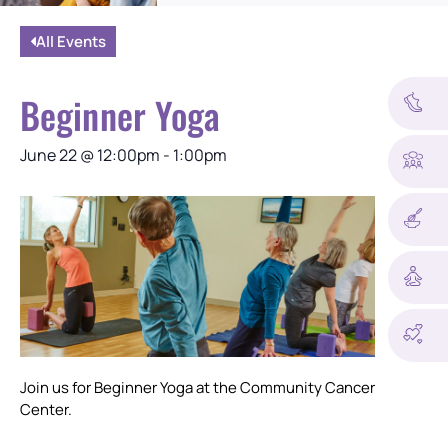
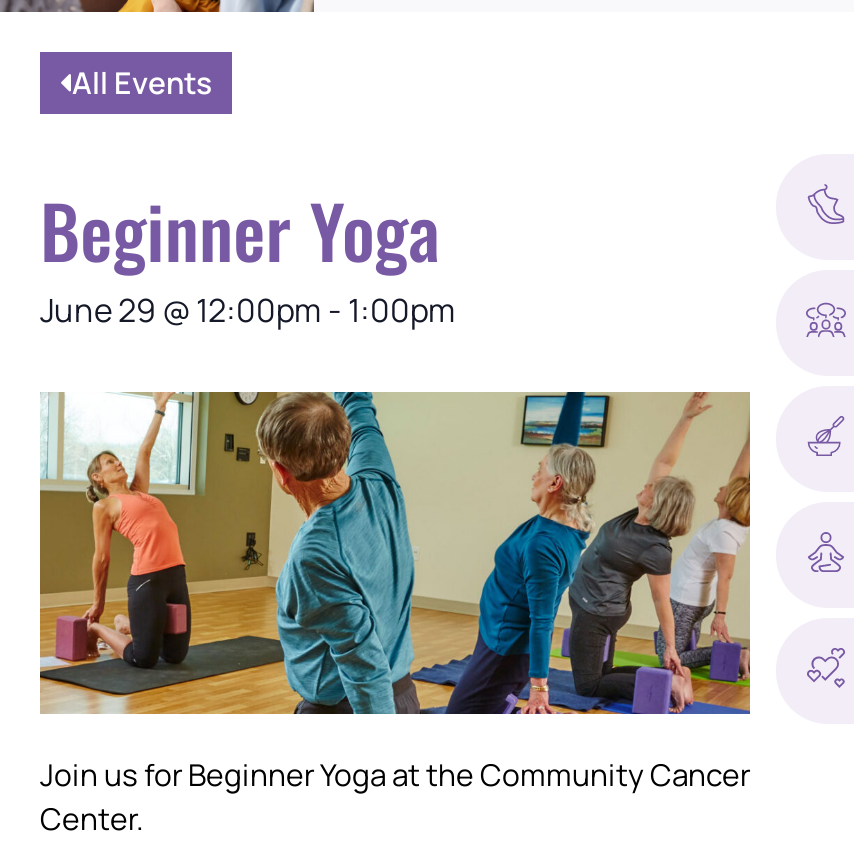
[20,144,227,166] June 22 @ 12:00pm - 1:00pm -> [40,288,456,332] June 29 @ 12:00pm - 1:00pm

